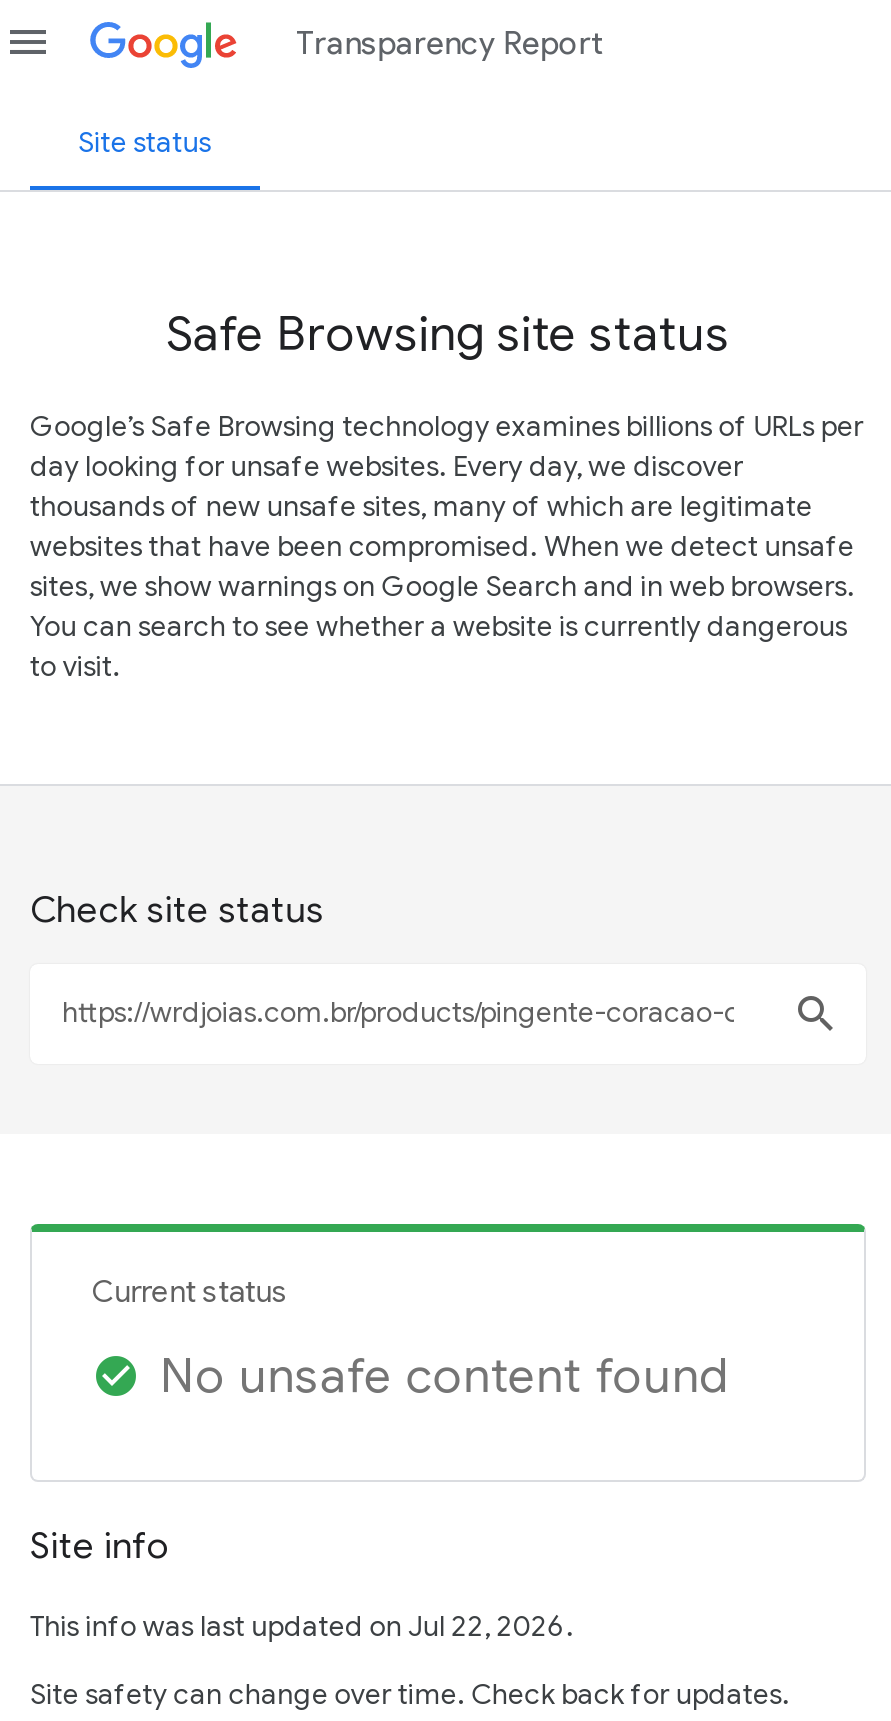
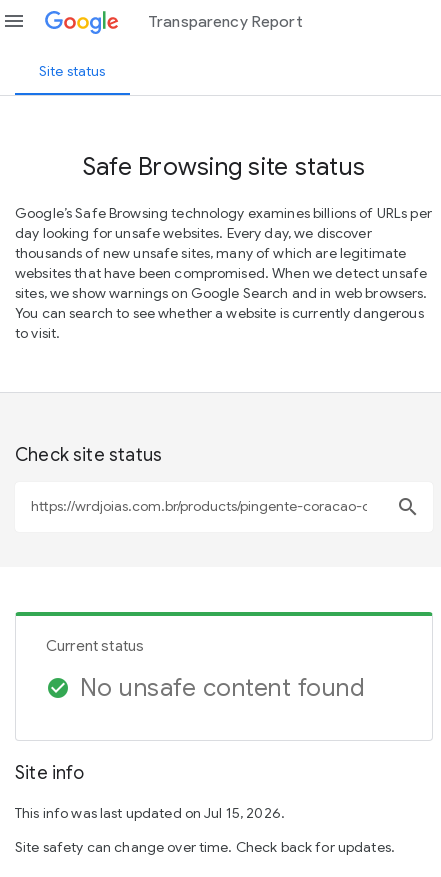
[30,1608,574,1644] This info was last updated on Jul 22, 2026. -> [15,804,285,822] This info was last updated on Jul 15, 2026.

